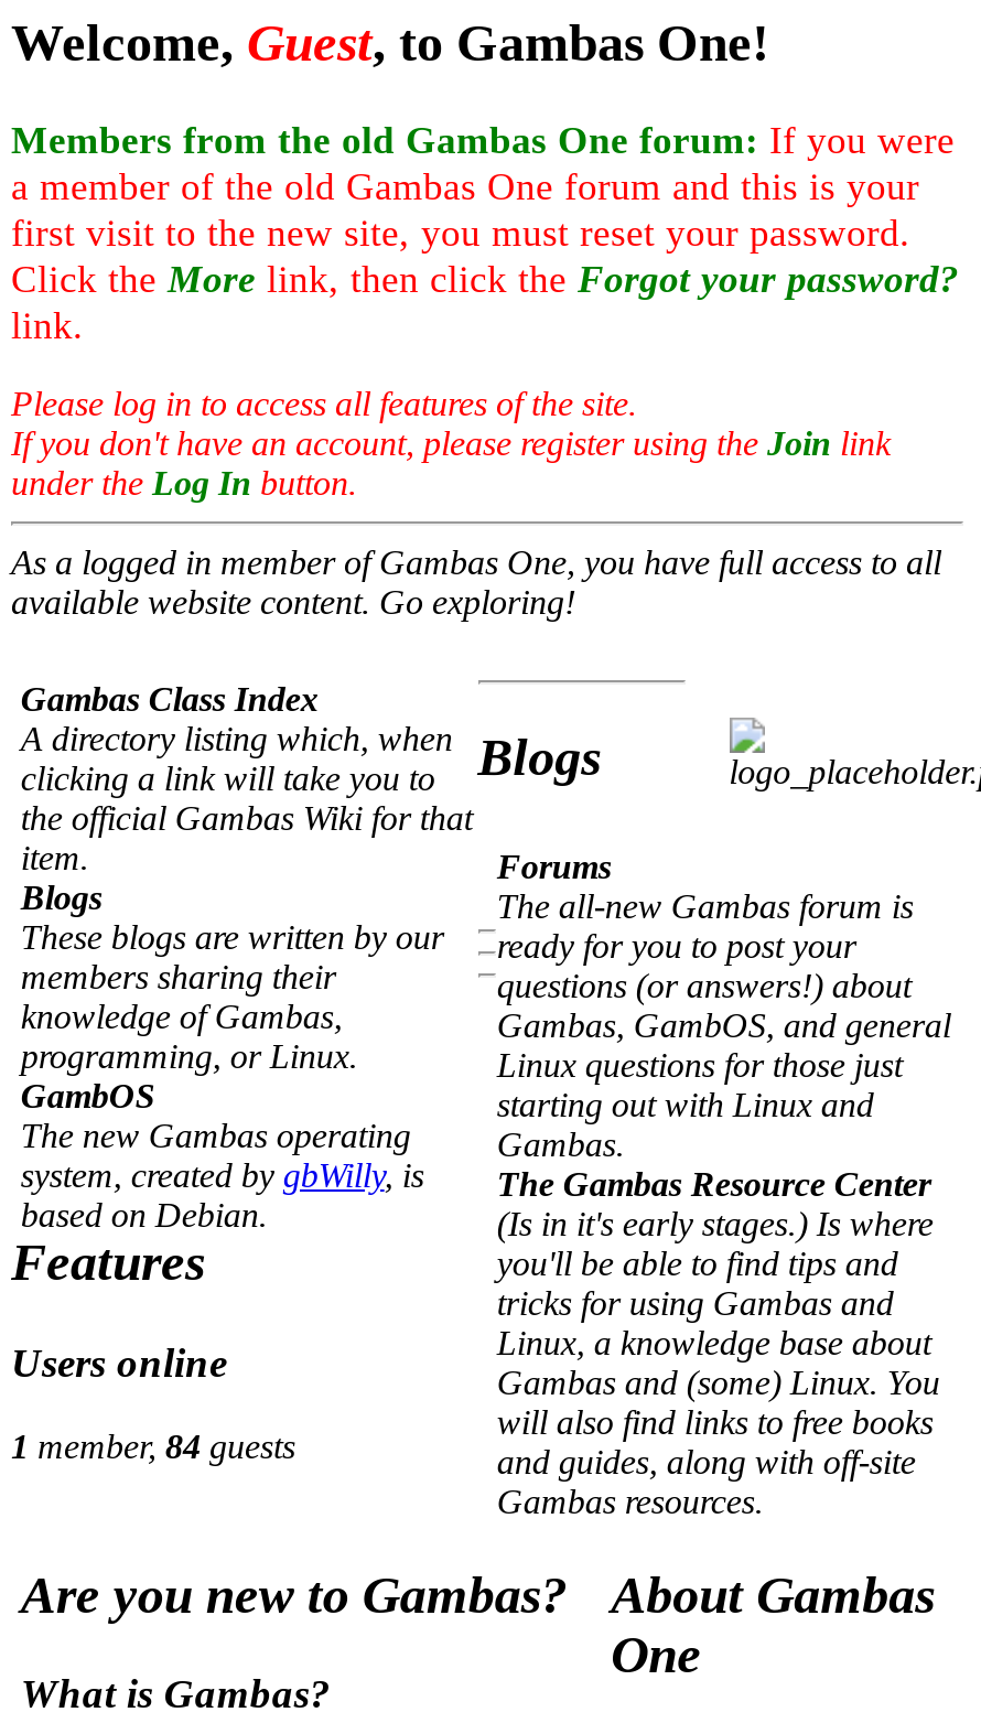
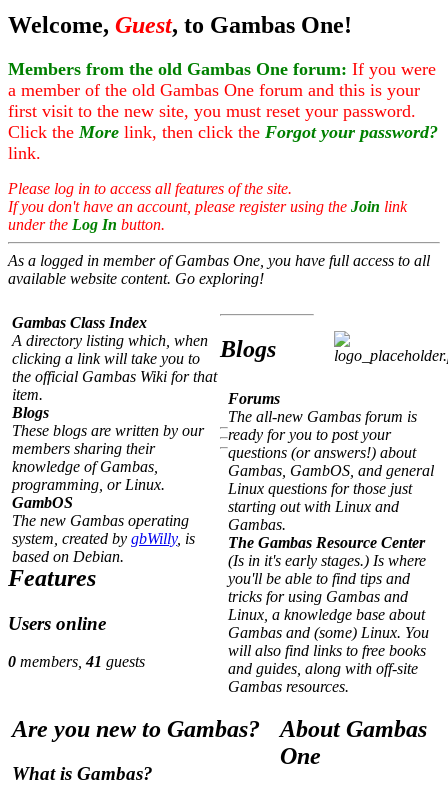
[11,1428,295,1466] 1 member, 84 guests -> [8,653,145,670] 0 members, 41 guests

